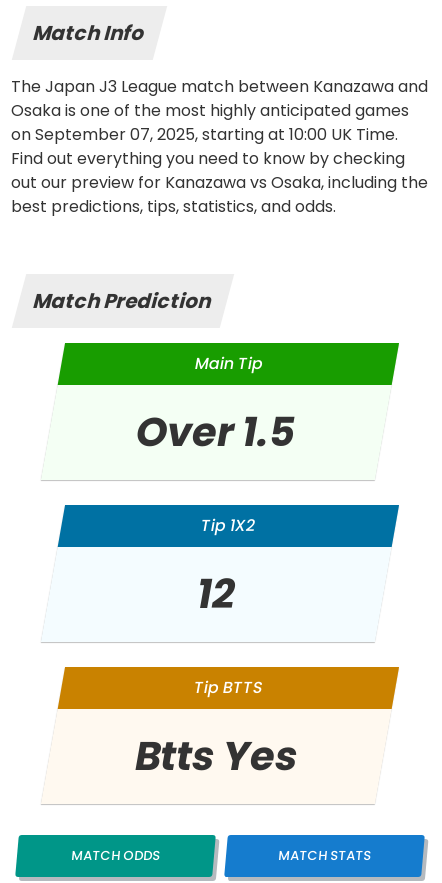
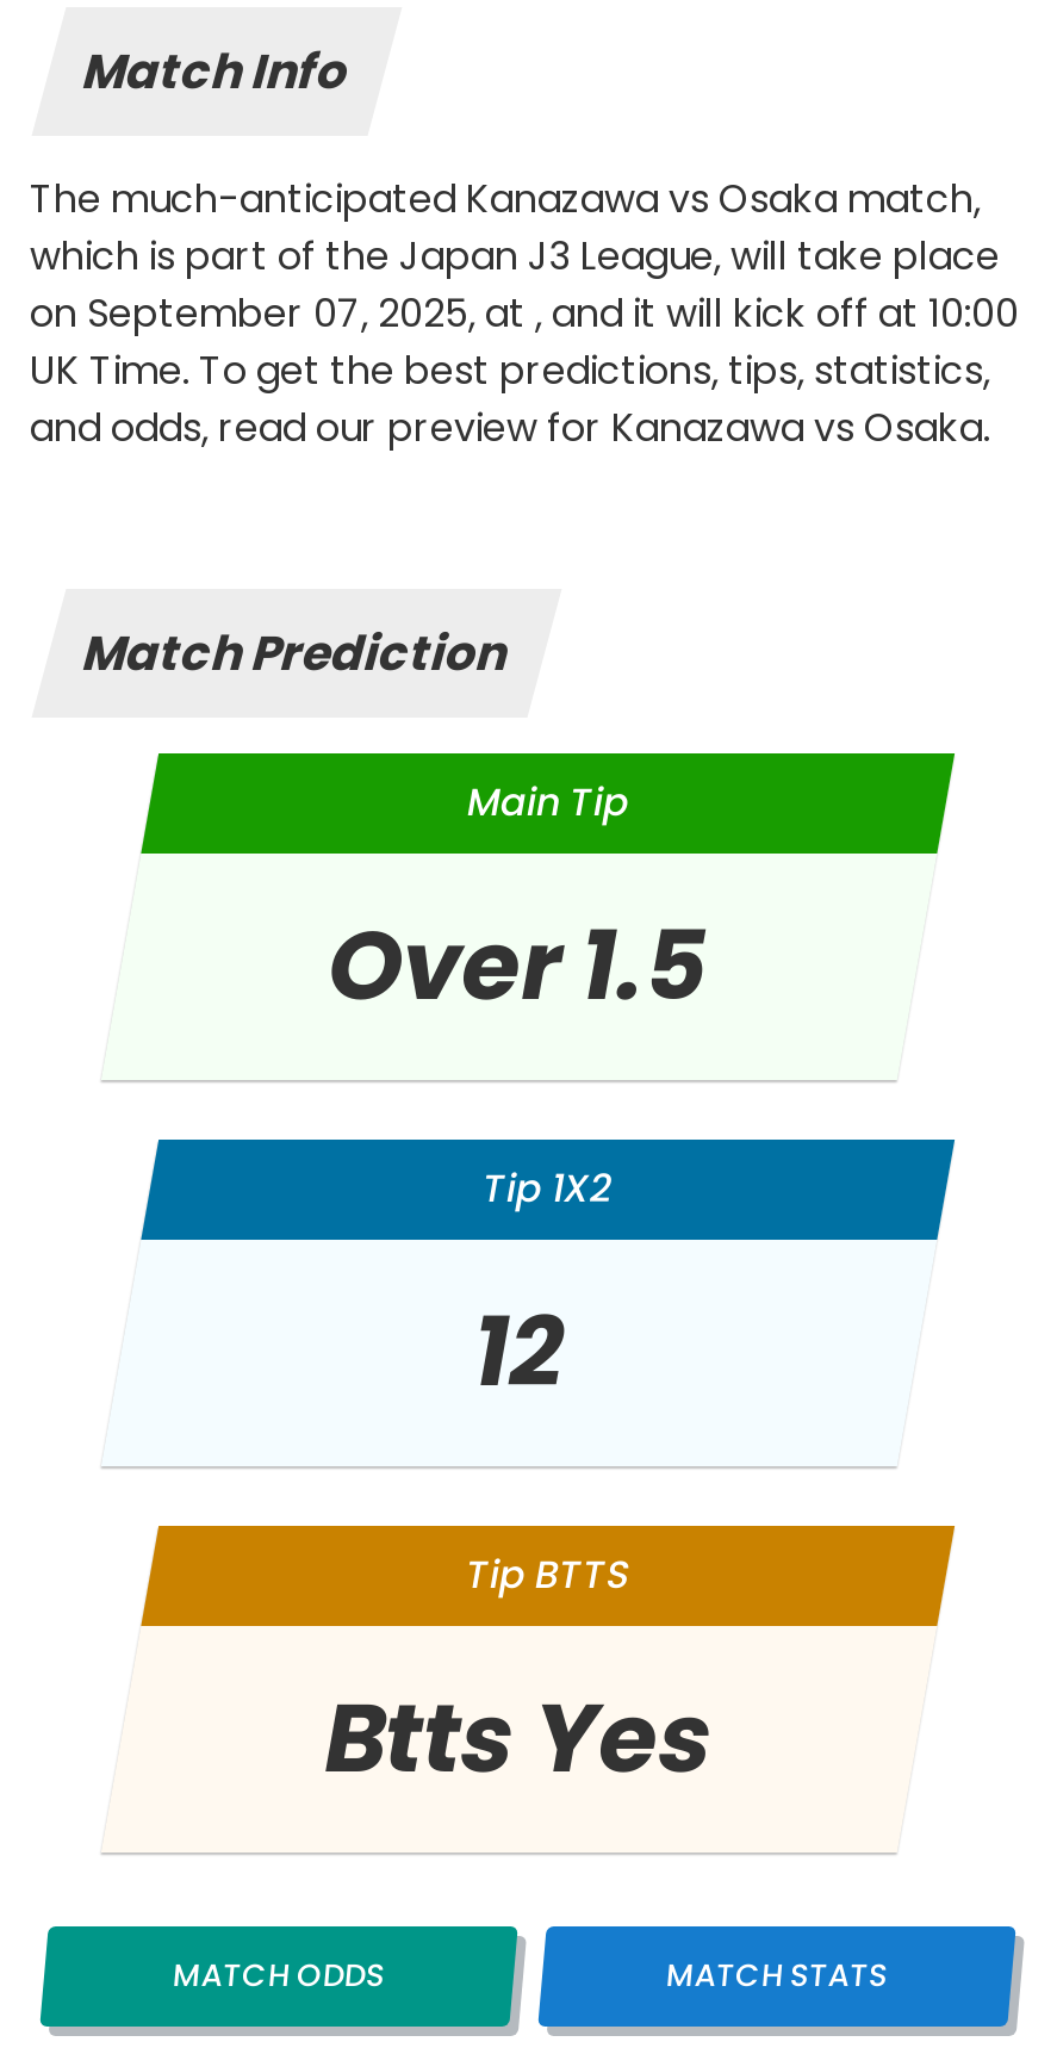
[11,75,428,218] The Japan J3 League match between Kanazawa and | Osaka is one of the most highly anticipated games | on September 07, 2025, starting at 10:00 UK Time. | Find out everything you need to know by checking | out our preview for Kanazawa vs Osaka, including the | best predictions, tips, statistics, and odds. -> [30,172,1019,455] The much-anticipated Kanazawa vs Osaka match, | which is part of the Japan J3 League, will take place | on September 07, 2025, at , and it will kick off at 10:00 | UK Time. To get the best predictions, tips, statistics, | and odds, read our preview for Kanazawa vs Osaka.

